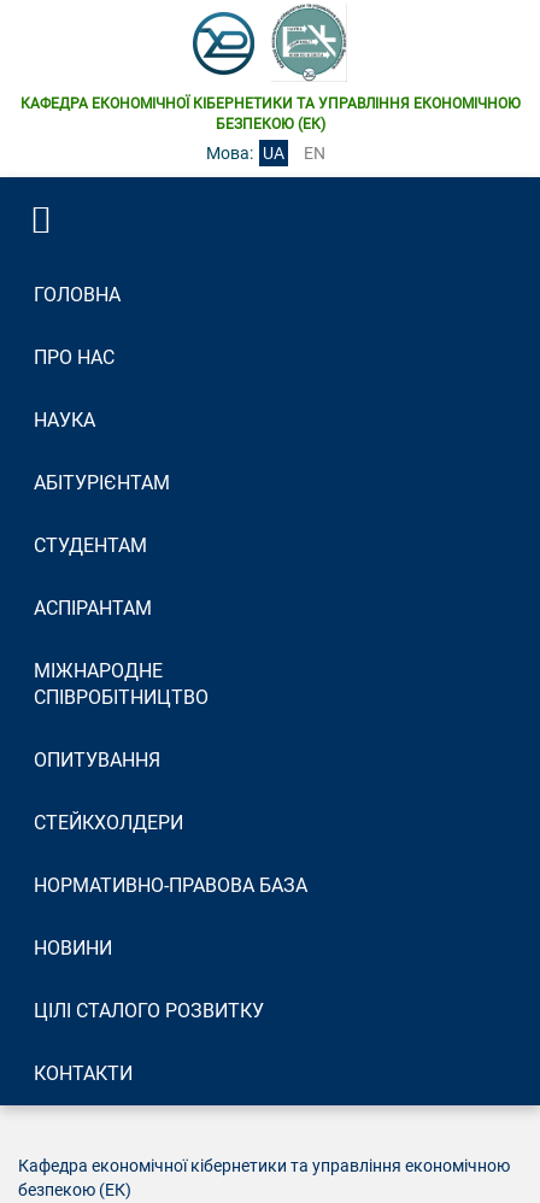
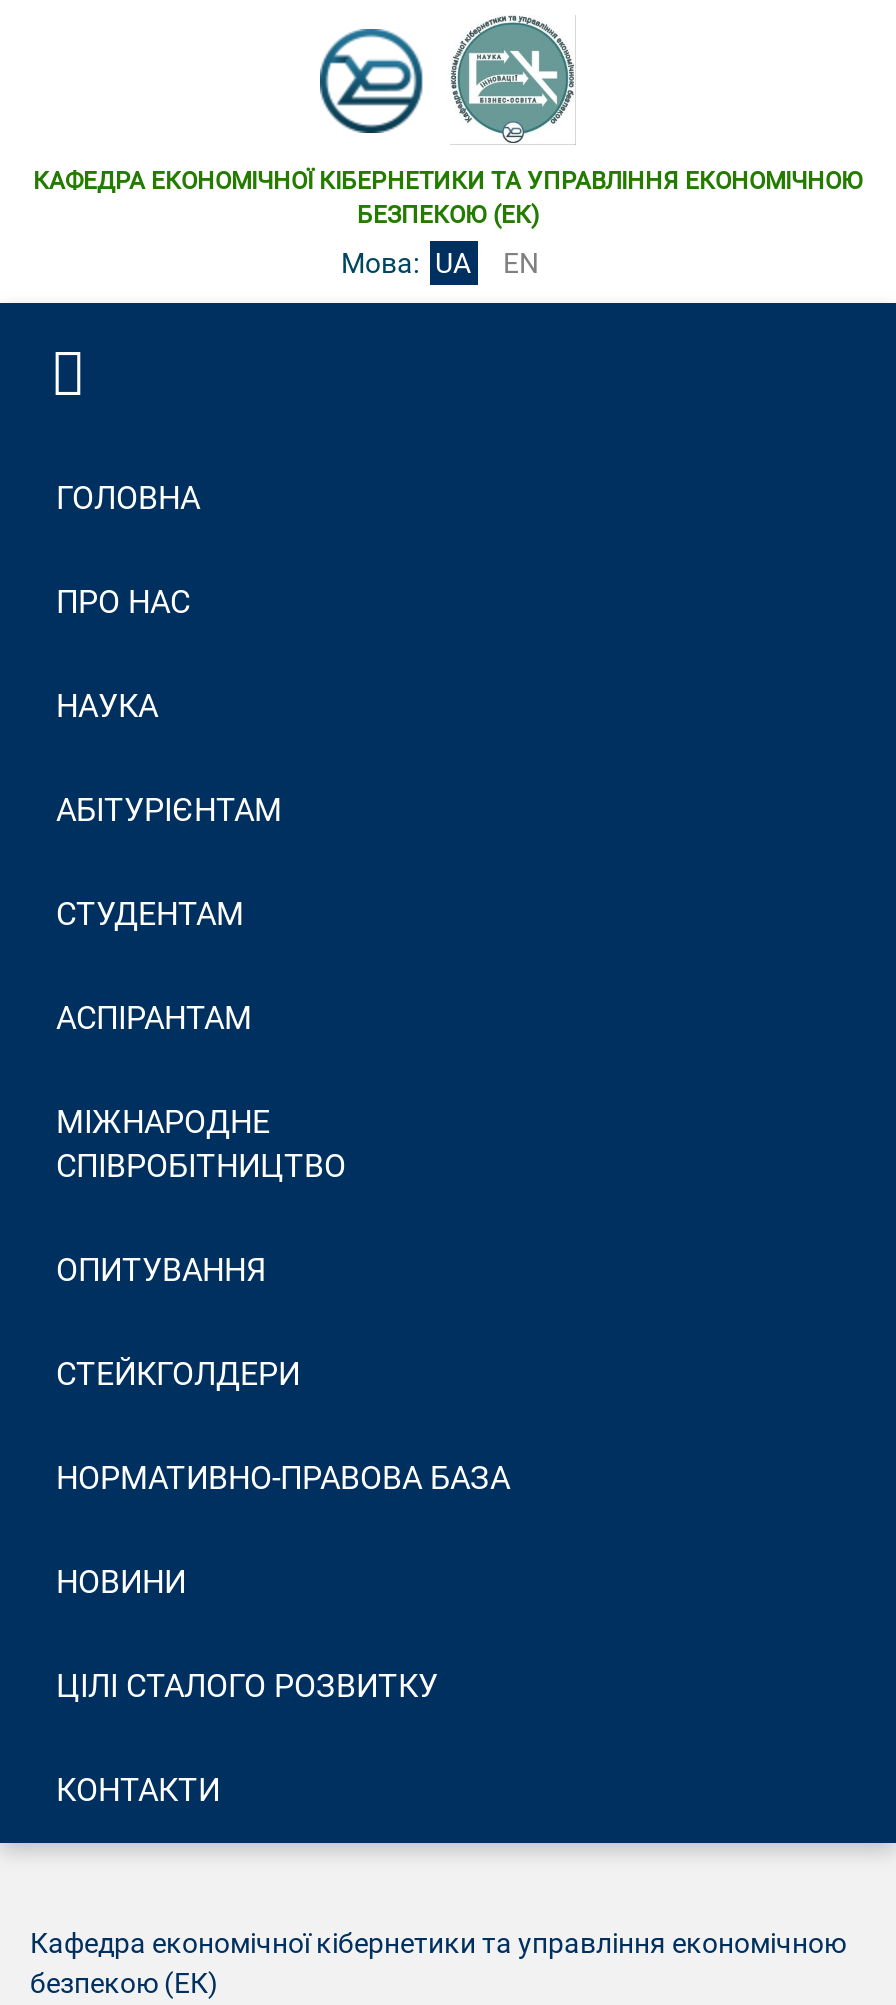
[34,811,183,834] СТЕЙКХОЛДЕРИ -> [56,1355,300,1393] СТЕЙКГОЛДЕРИ

